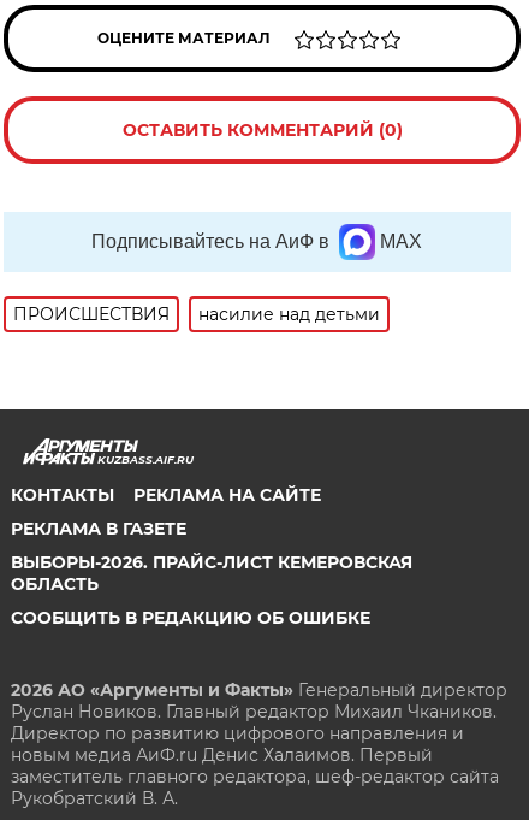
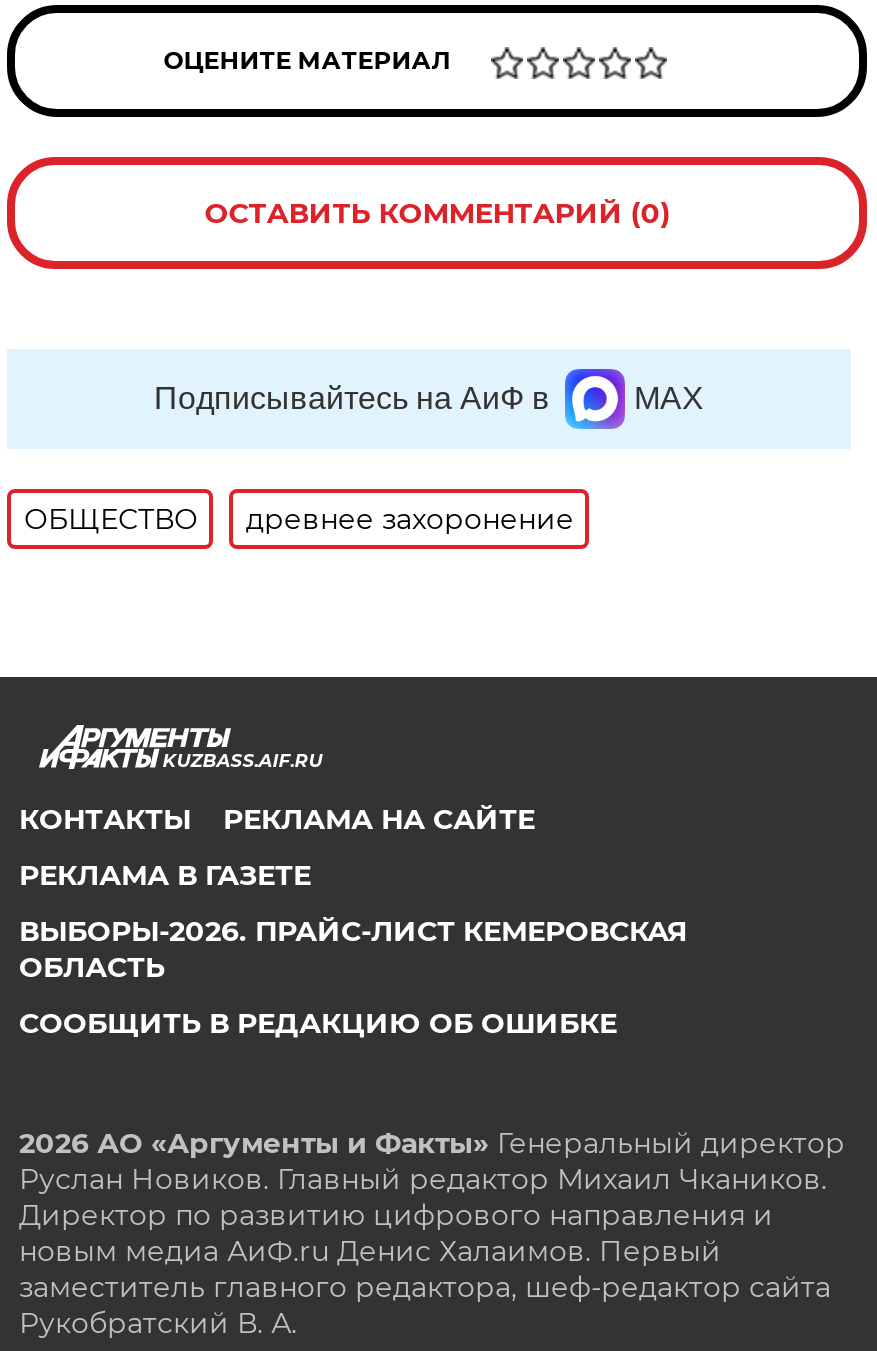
[14,303,380,325] ПРОИСШЕСТВИЯ | насилие над детьми -> [24,501,574,537] ОБЩЕСТВО | древнее захоронение

